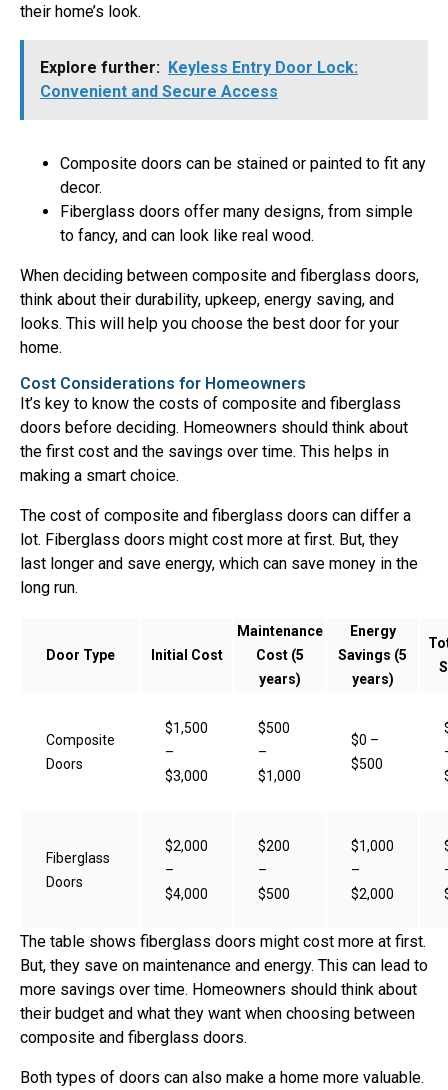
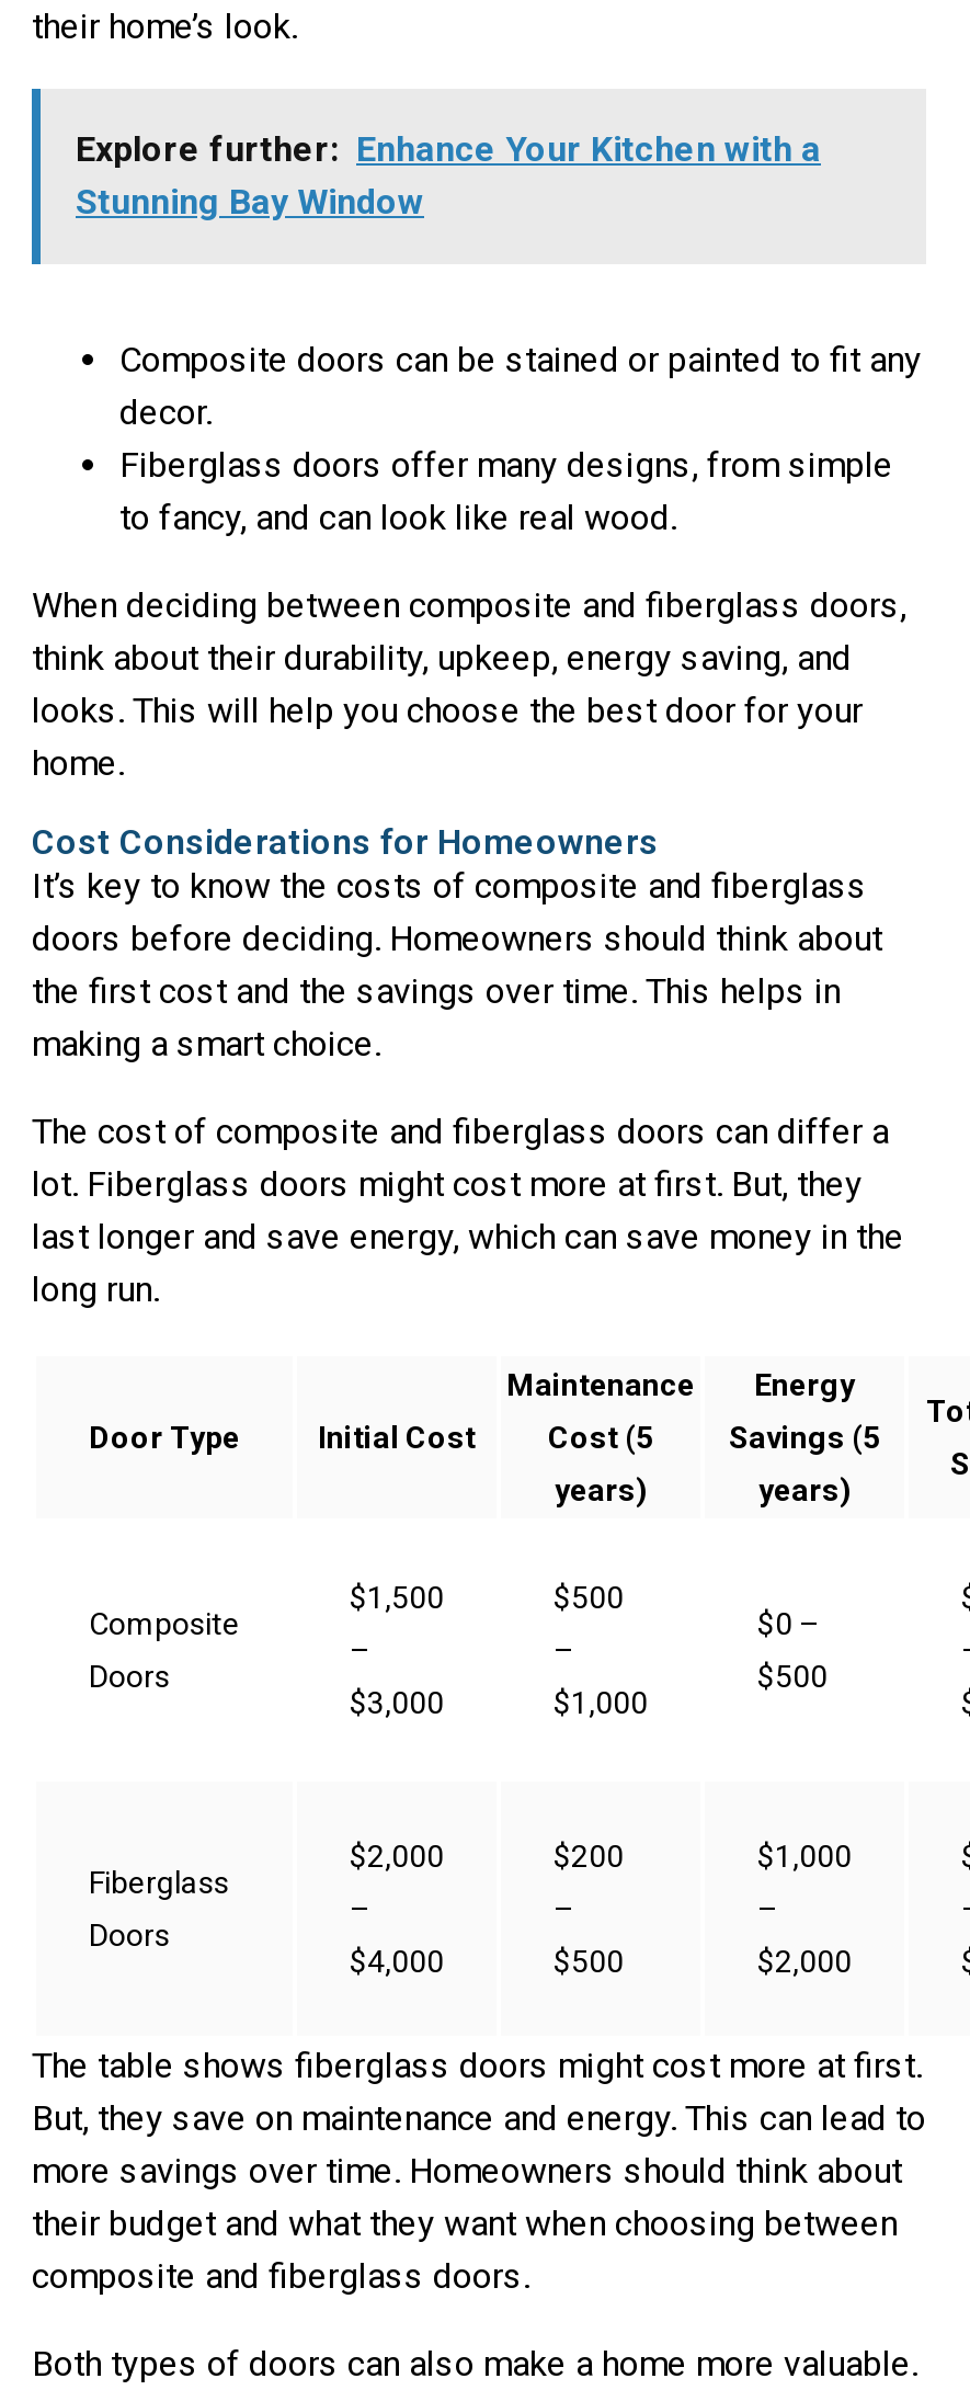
[40,58,358,101] Explore further: Keyless Entry Door Lock: | Convenient and Secure Access -> [76,128,821,223] Explore further: Enhance Your Kitchen with a | Stunning Bay Window

